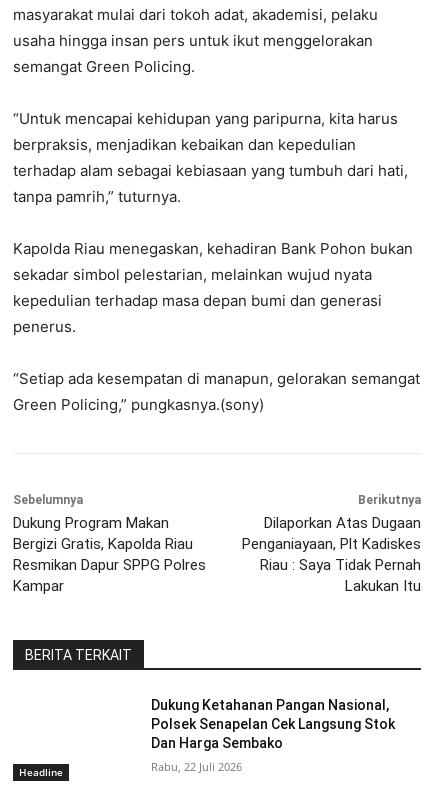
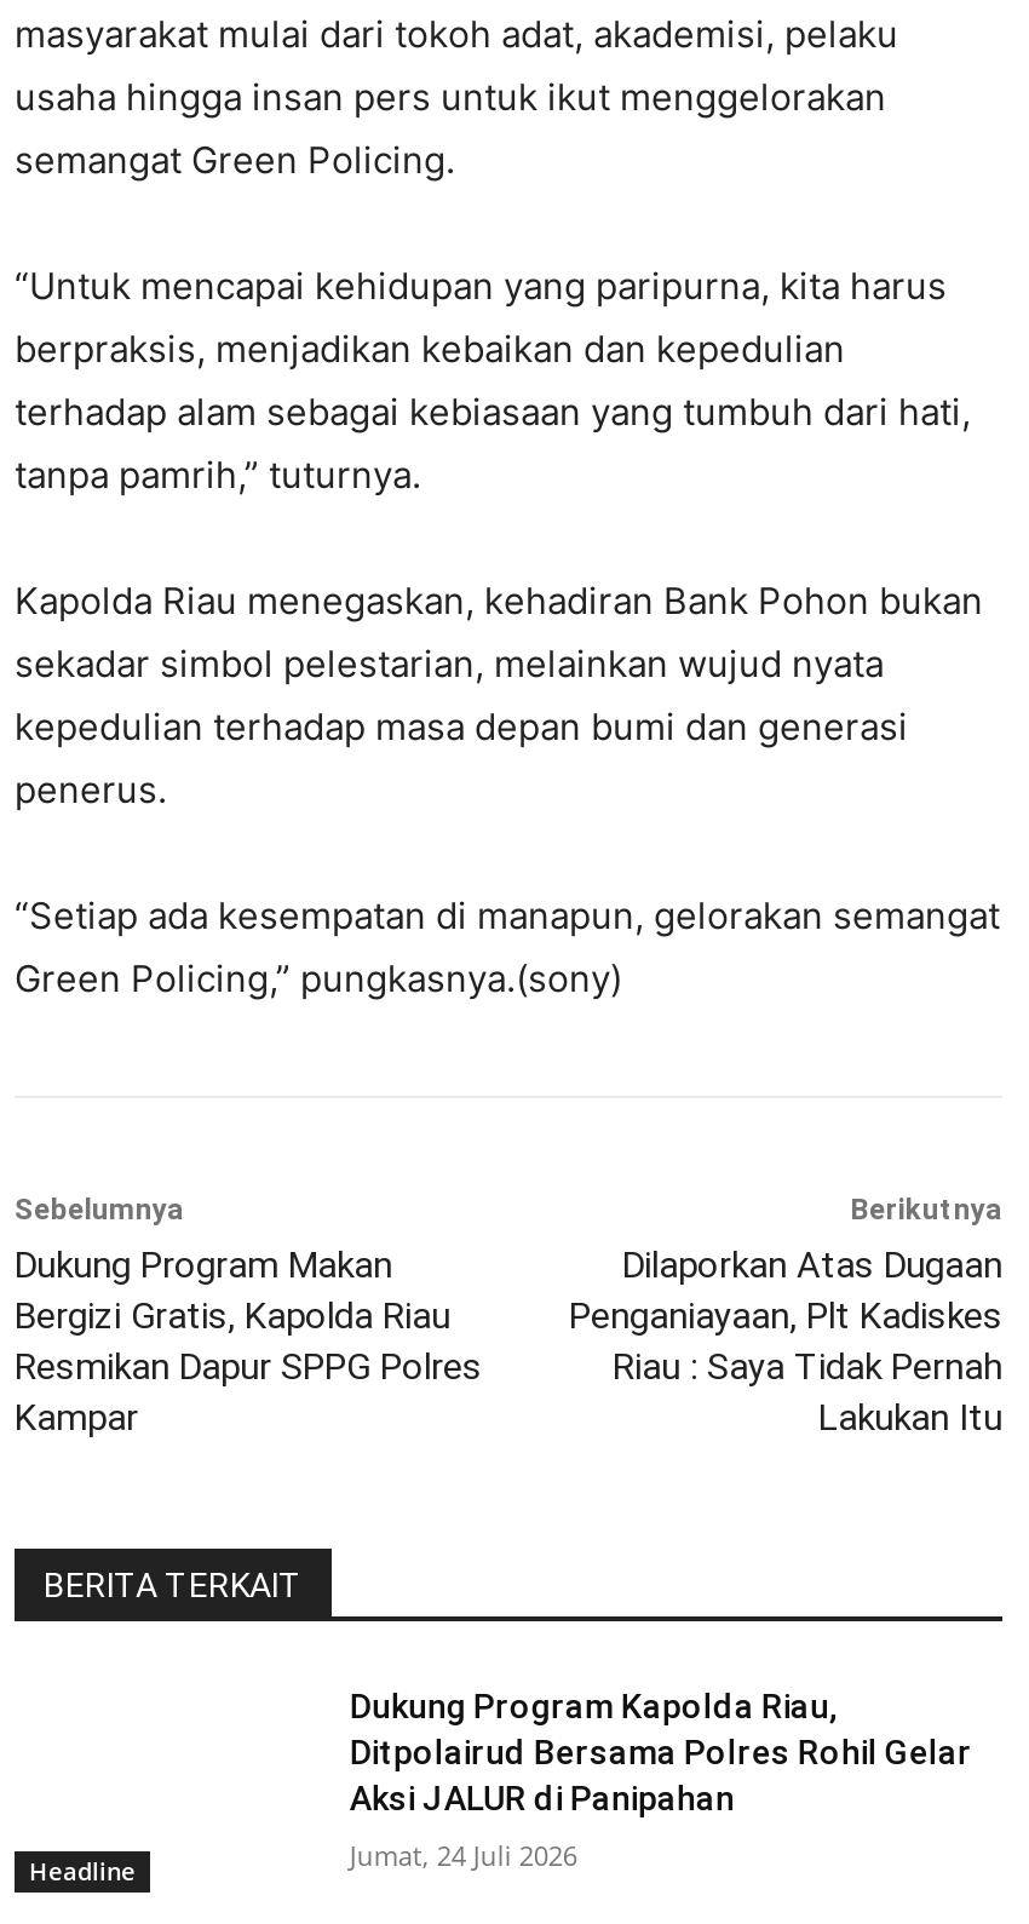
[151,697,395,751] Dukung Ketahanan Pangan Nasional, | Polsek Senapelan Cek Langsung Stok | Dan Harga Sembako -> [350,1686,972,1817] Dukung Program Kapolda Riau, | Ditpolairud Bersama Polres Rohil Gelar | Aksi JALUR di Panipahan
[151,759,242,774] Rabu, 22 Juli 2026 -> [350,1836,577,1872] Jumat, 24 Juli 2026

